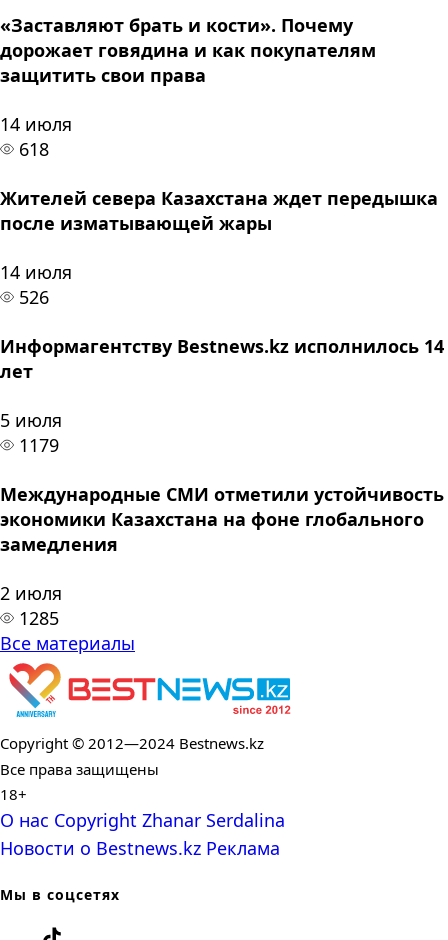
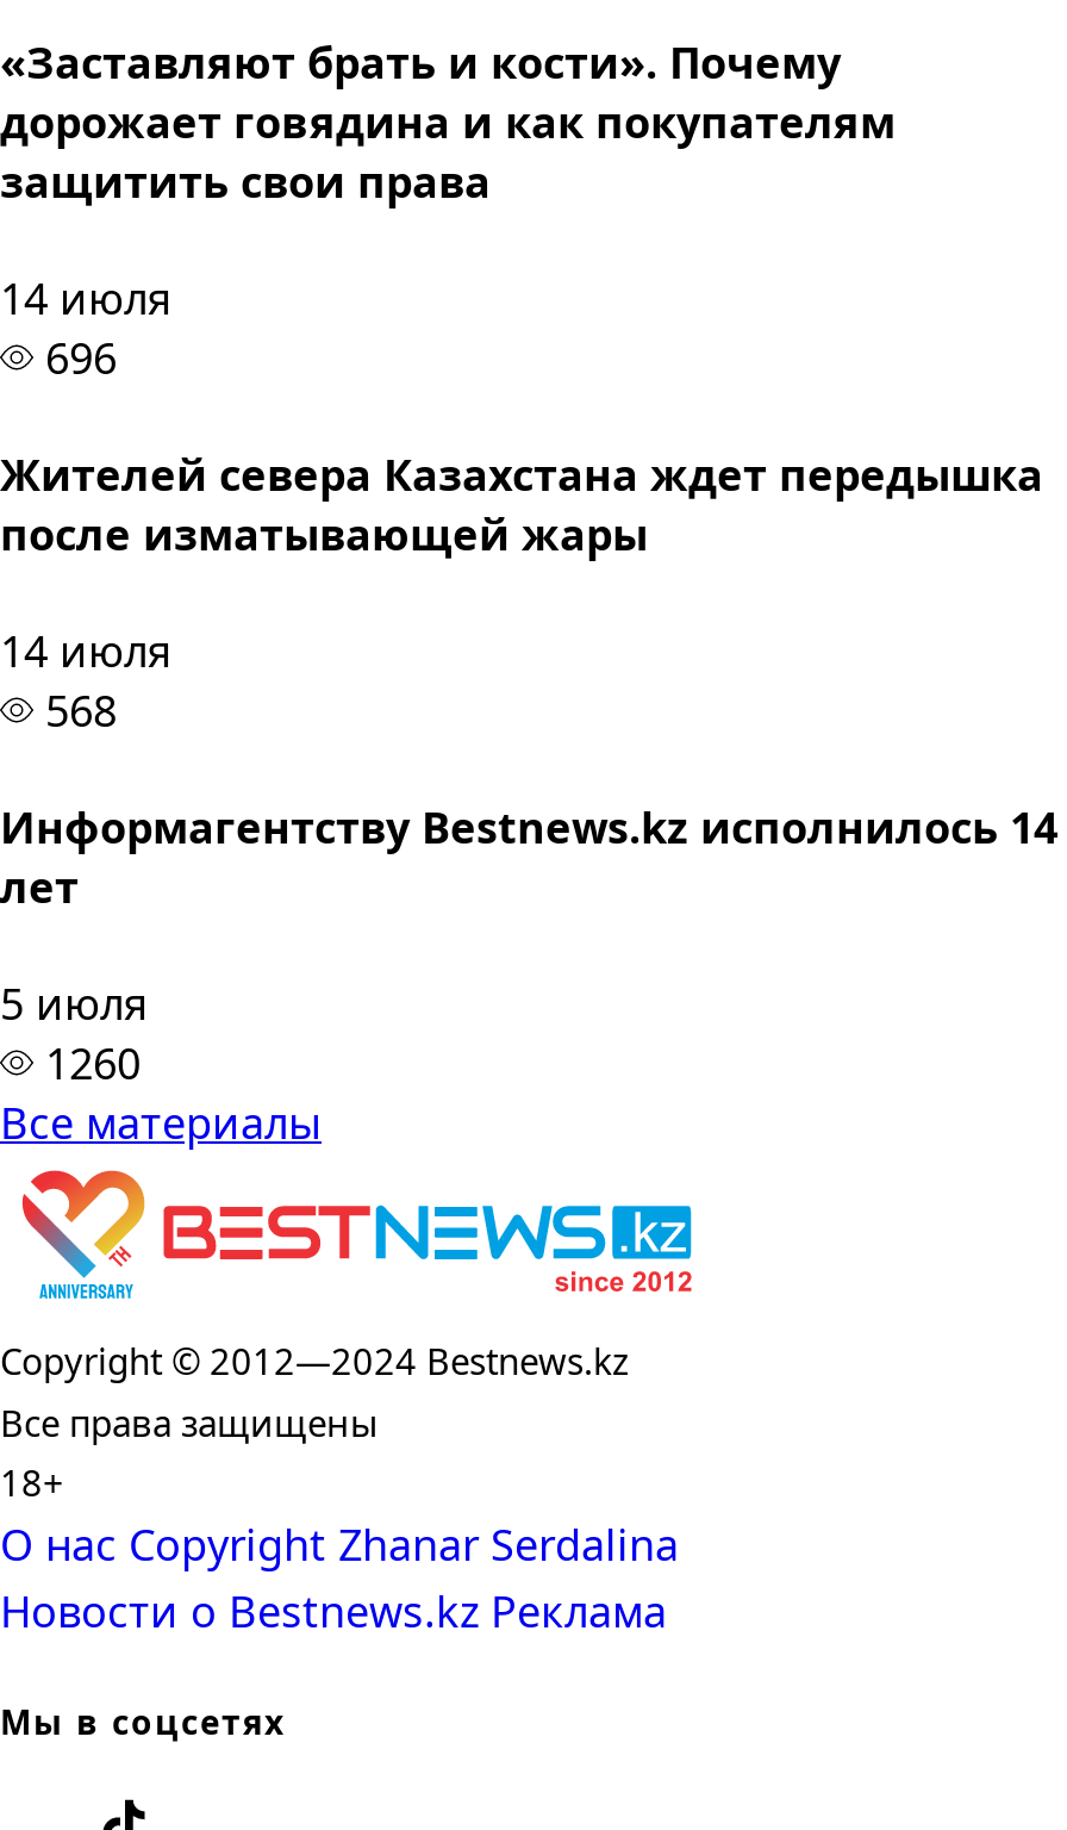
[14,137,49,161] 618 -> [33,330,117,387] 696
[14,285,49,309] 526 -> [33,682,117,739] 568
[0,433,444,630] 1179 | Международные СМИ отметили устойчивость | экономики Казахстана на фоне глобального | замедления | 2 июля | 1285 -> [33,1034,141,1091] 1260

